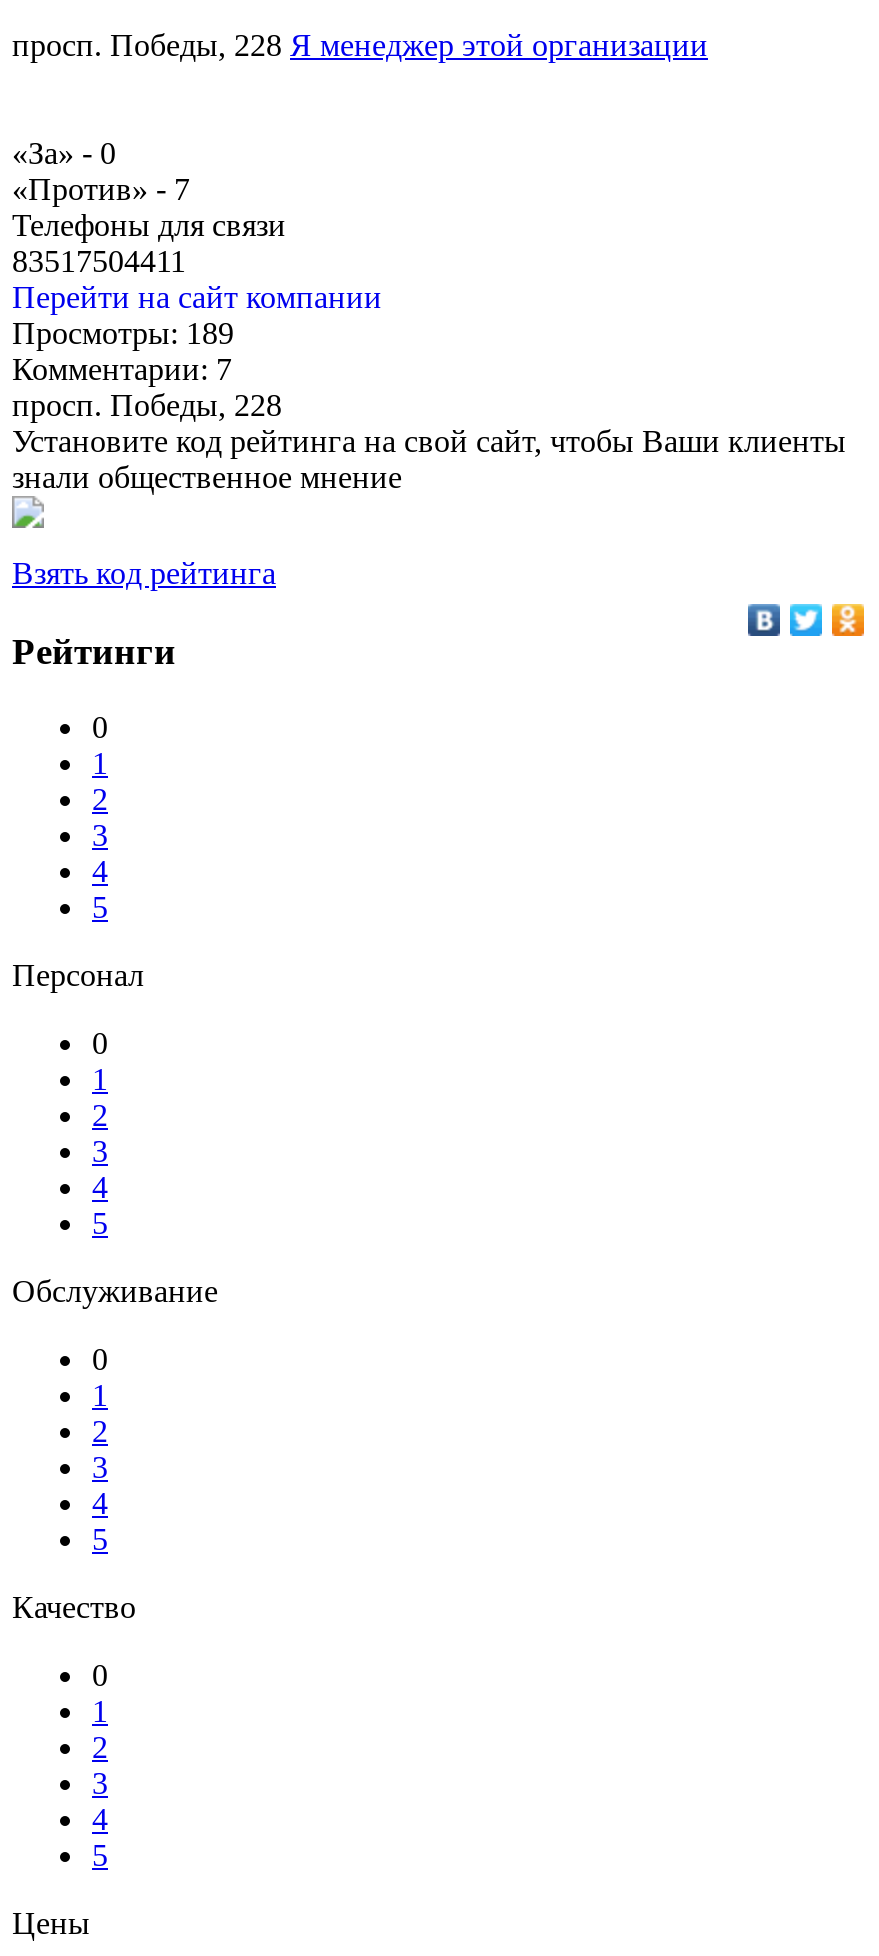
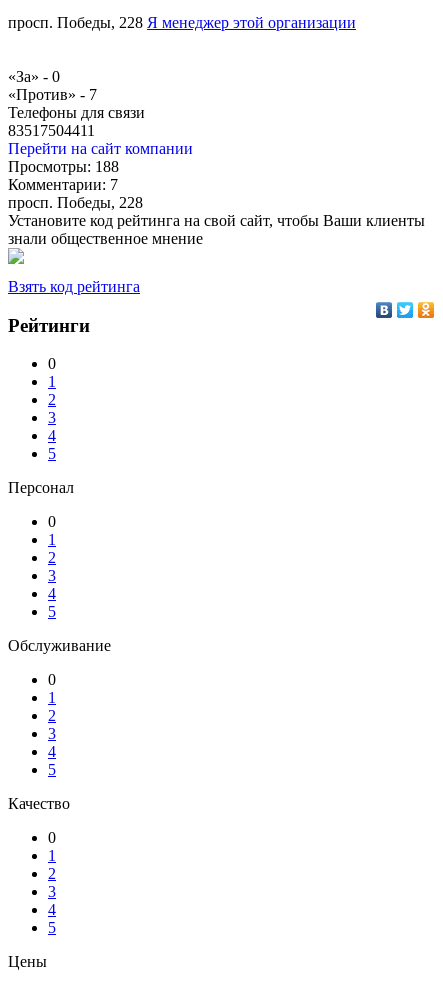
[12,316,234,350] Просмотры: 189 -> [8,158,119,175] Просмотры: 188

